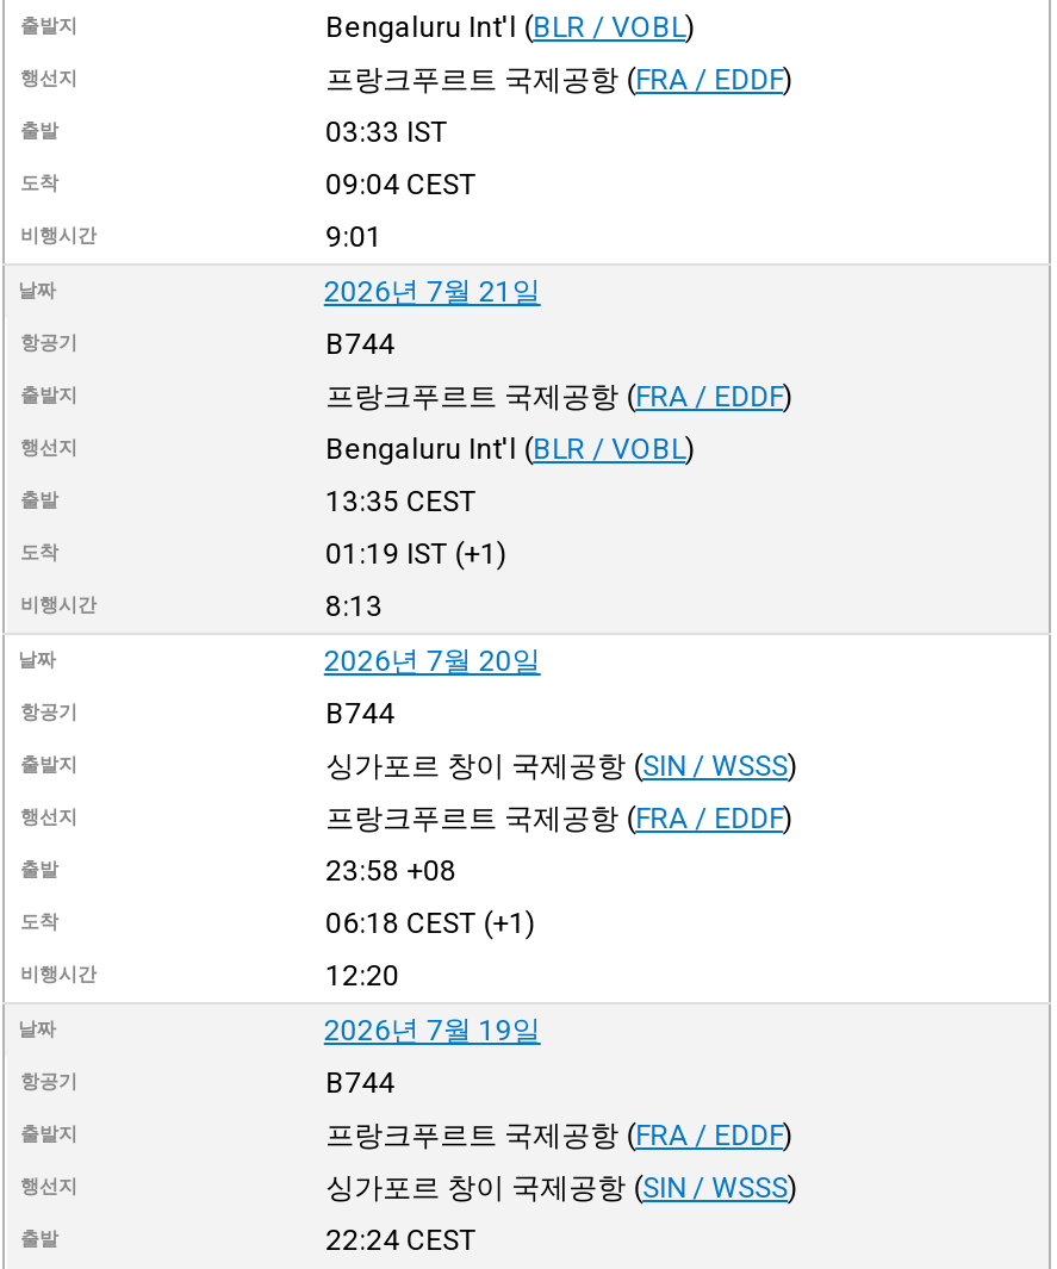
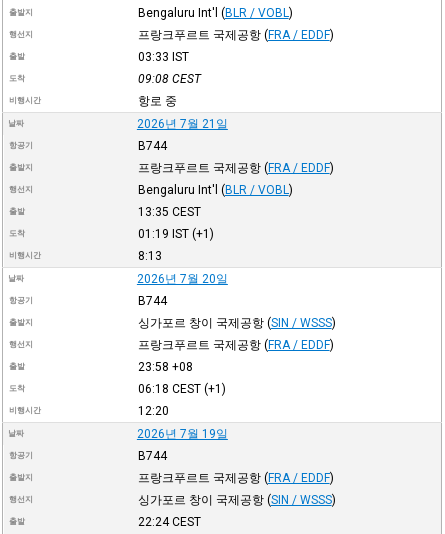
[326,168,476,201] 09:04 CEST -> [138,72,201,86] 09:08 CEST
[326,220,383,253] 9:01 -> [138,94,177,108] 항로 중

